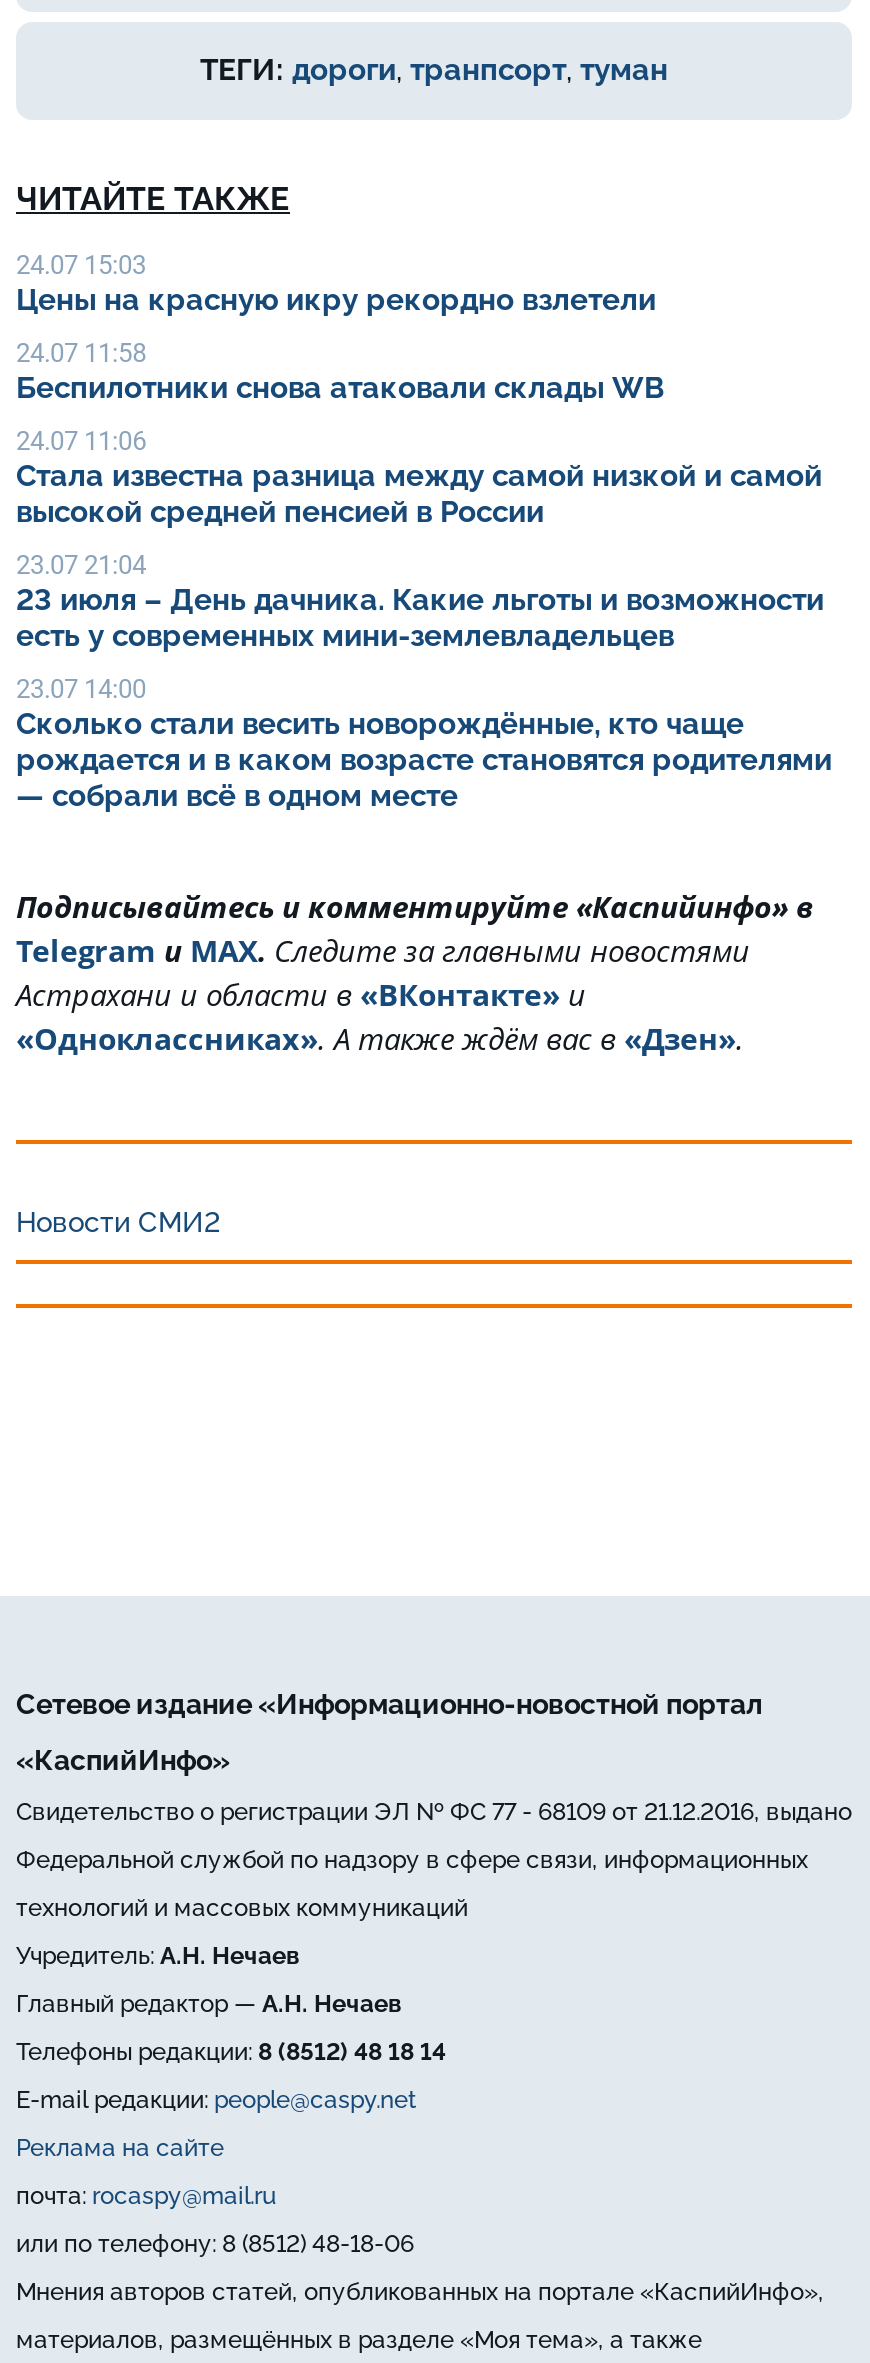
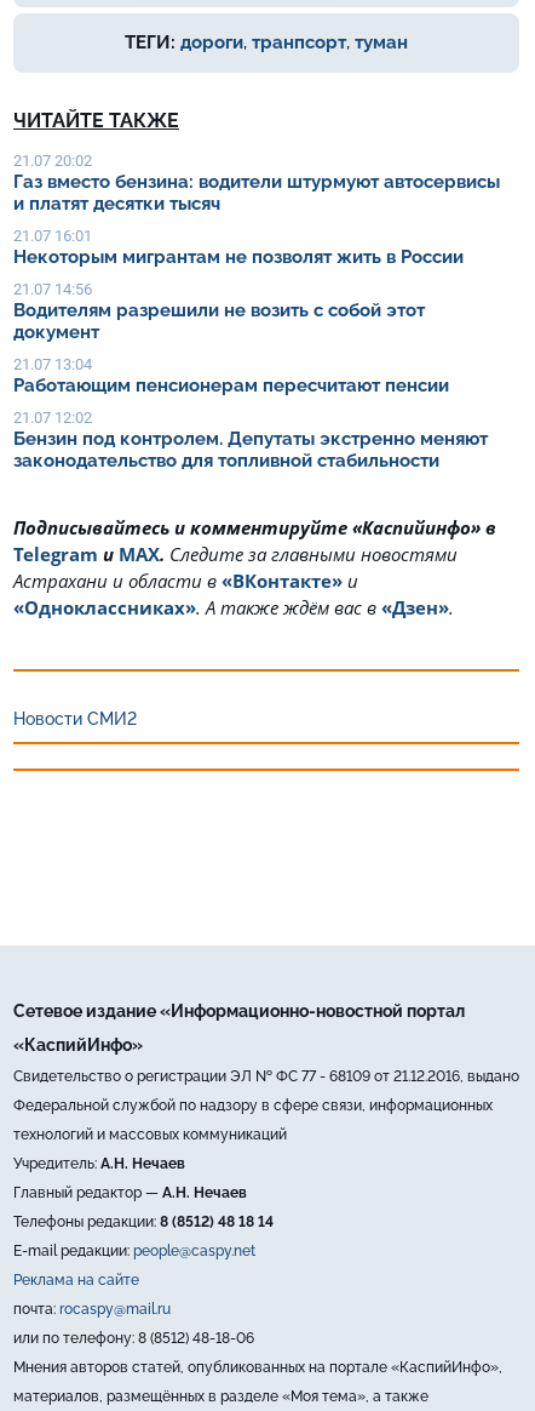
[16,250,664,318] 24.07 15:03 | Цены на красную икру рекордно взлетели -> [13,152,500,215] 21.07 20:02 | Газ вместо бензина: водители штурмуют автосервисы | и платят десятки тысяч
[16,338,664,406] 24.07 11:58 | Беспилотники снова атаковали склады WB -> [13,227,468,268] 21.07 16:01 | Некоторым мигрантам не позволят жить в России
[16,426,822,530] 24.07 11:06 | Стала известна разница между самой низкой и самой | высокой средней пенсией в России -> [13,280,425,343] 21.07 14:56 | Водителям разрешили не возить с собой этот | документ
[16,550,824,654] 23.07 21:04 | 23 июля – День дачника. Какие льготы и возможности | есть у современных мини-землевладельцев -> [13,355,454,396] 21.07 13:04 | Работающим пенсионерам пересчитают пенсии
[16,674,832,814] 23.07 14:00 | Сколько стали весить новорождённые, кто чаще | рождается и в каком возрасте становятся родителями | — собрали всё в одном месте -> [13,409,488,472] 21.07 12:02 | Бензин под контролем. Депутаты экстренно меняют | законодательство для топливной стабильности

